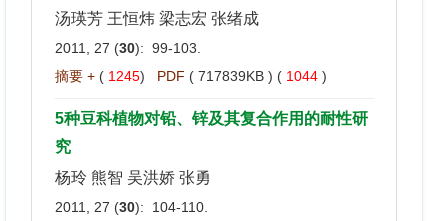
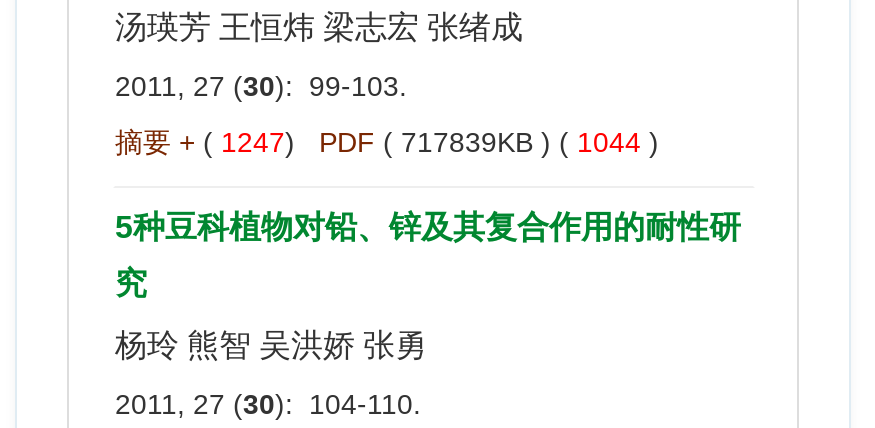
[55,68,335,84] 摘要 + (1245) PDF ( 717839KB ) (1044) -> [115,126,675,158] 摘要 + (1247) PDF ( 717839KB ) (1044)

